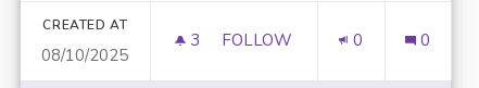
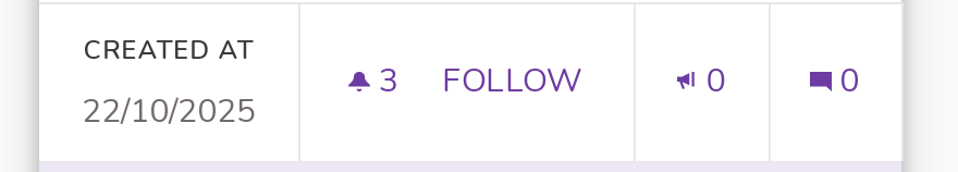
[42,44,129,66] 08/10/2025 -> [82,88,256,132] 22/10/2025

